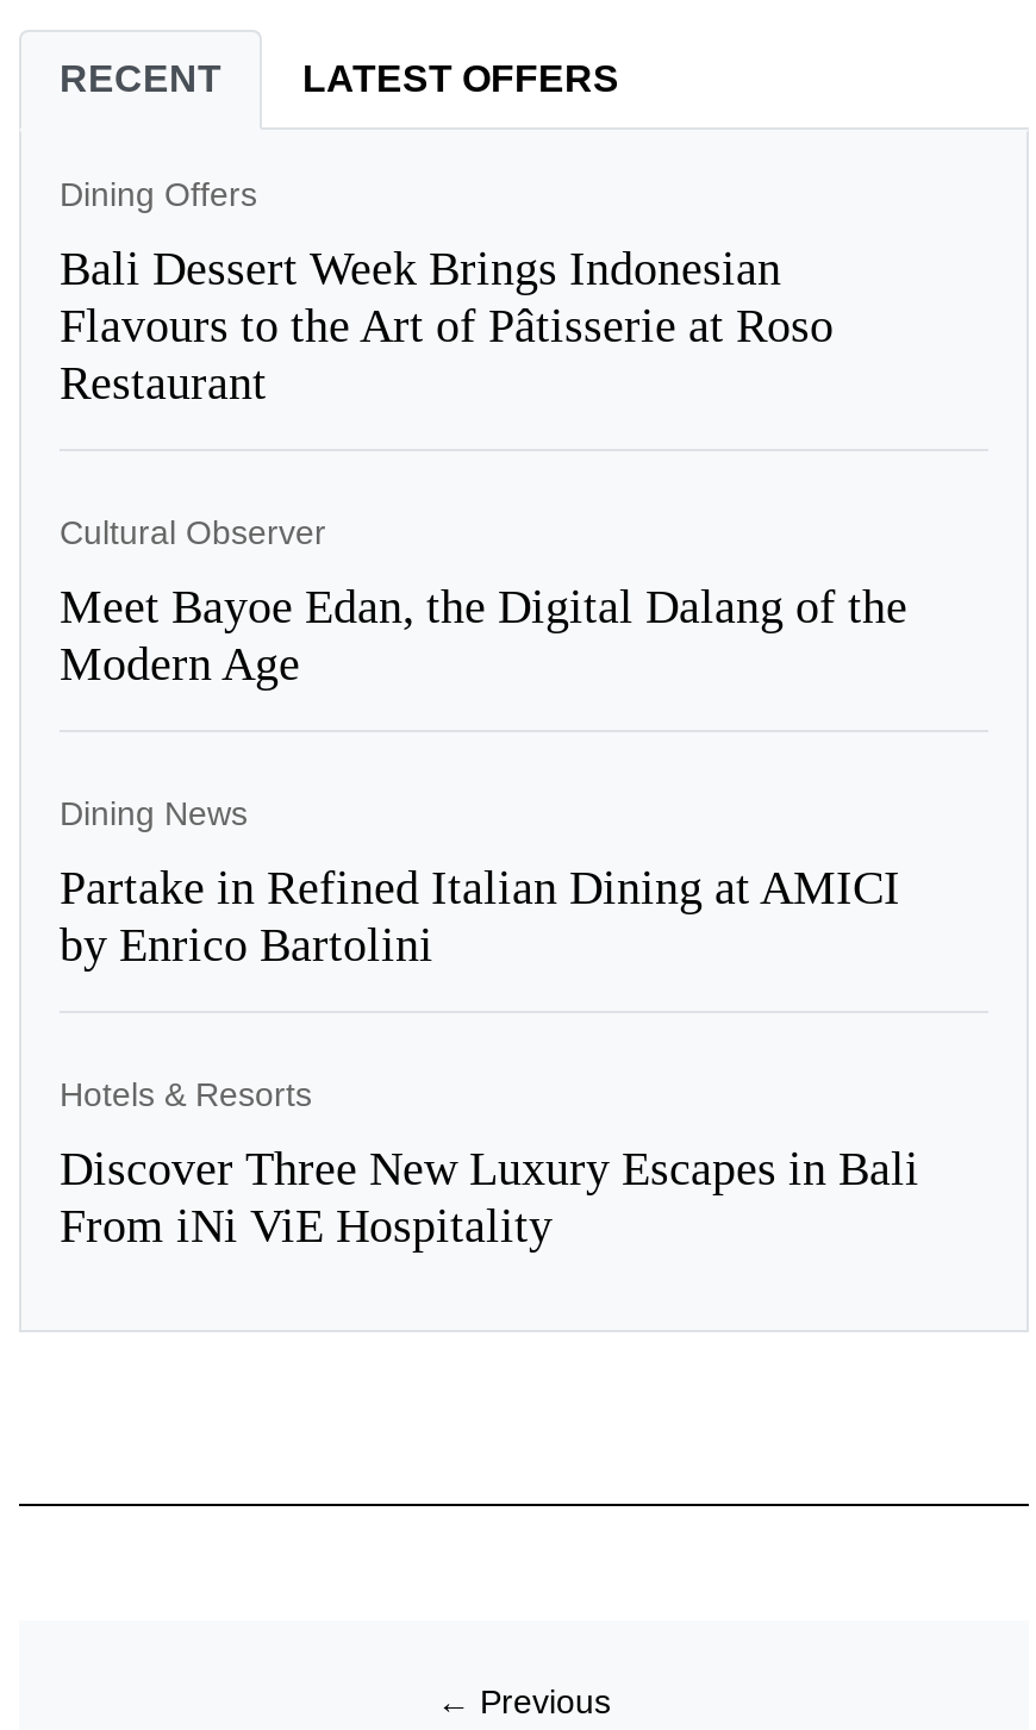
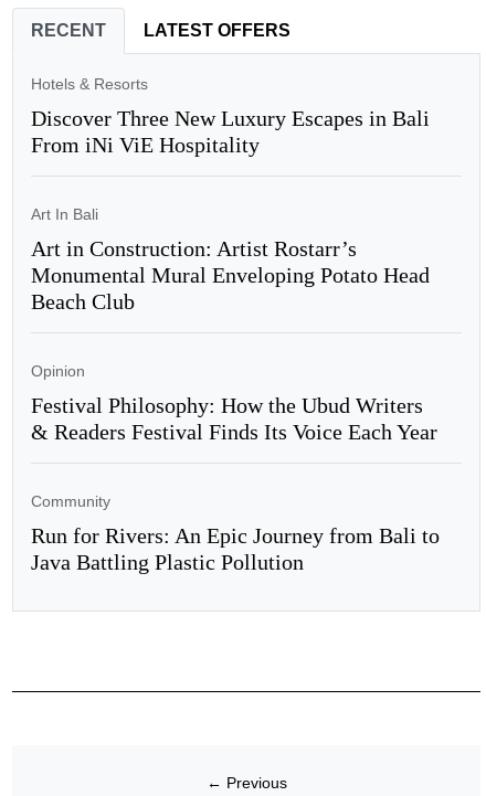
[60,175,907,971] Dining Offers | Bali Dessert Week Brings Indonesian | Flavours to the Art of Pâtisserie at Roso | Restaurant | Cultural Observer | Meet Bayoe Edan, the Digital Dalang of the | Modern Age | Dining News | Partake in Refined Italian Dining at AMICI | by Enrico Bartolini -> none
moved [60,1075,919,1252] -> [31,75,430,157]: Hotels & Resorts | Discover Three New Luxury Escapes in Bali | From iNi ViE Hospitality
none -> [31,205,440,574] Art In Bali | Art in Construction: Artist Rostarr’s | Monumental Mural Enveloping Potato Head | Beach Club | Opinion | Festival Philosophy: How the Ubud Writers | & Readers Festival Finds Its Voice Each Year | Community | Run for Rivers: An Epic Journey from Bali to | Java Battling Plastic Pollution

